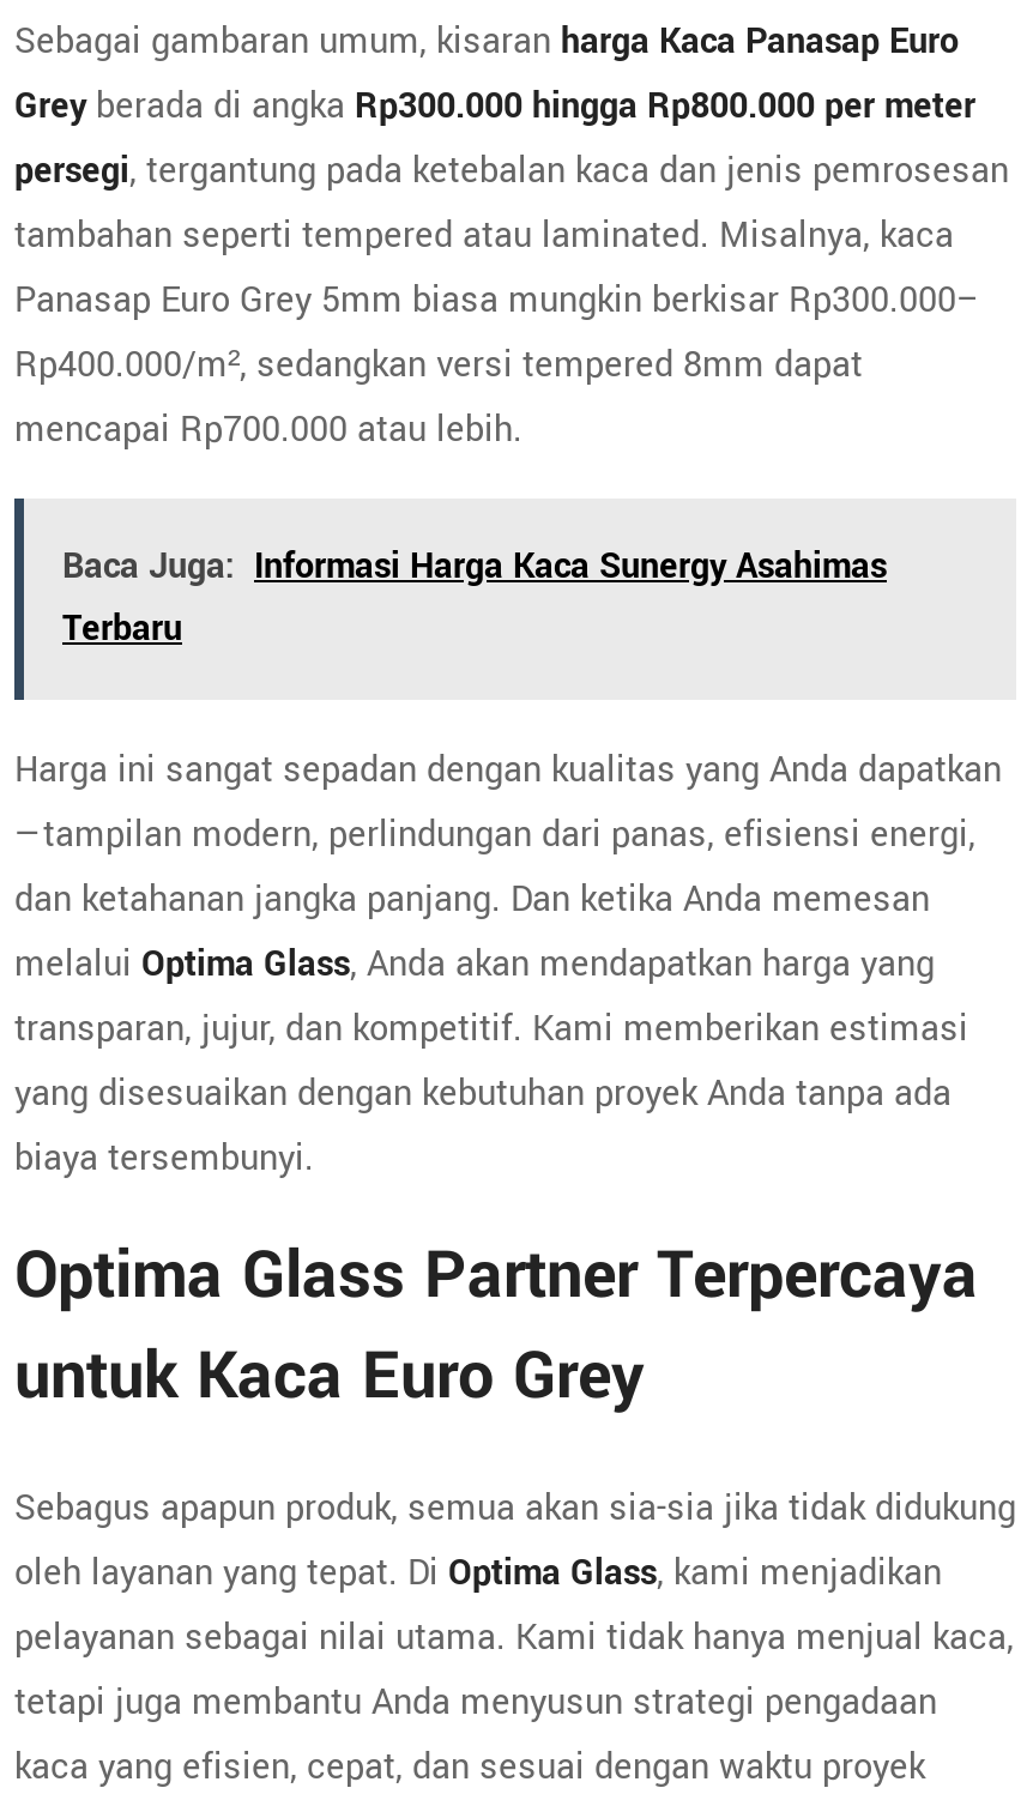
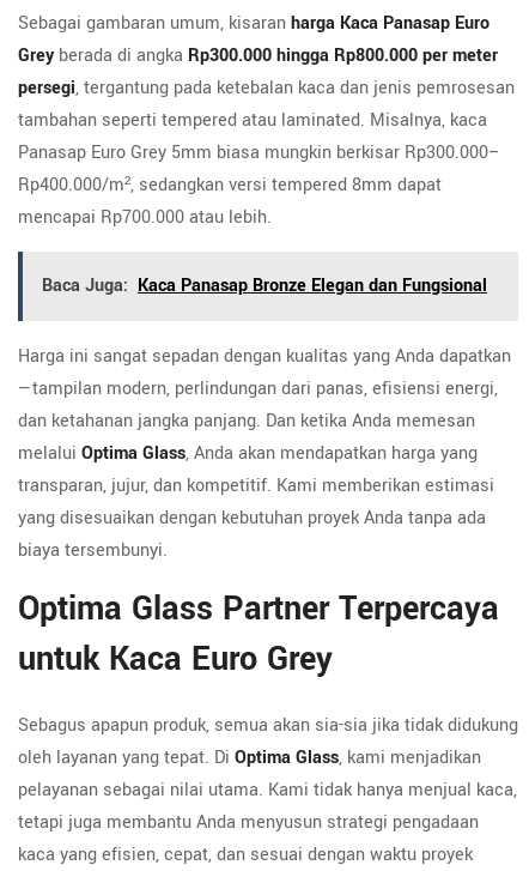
[62,542,887,655] Baca Juga: Informasi Harga Kaca Sunergy Asahimas | Terbaru -> [42,274,487,299] Baca Juga: Kaca Panasap Bronze Elegan dan Fungsional

